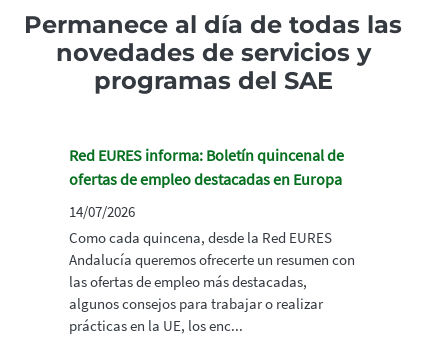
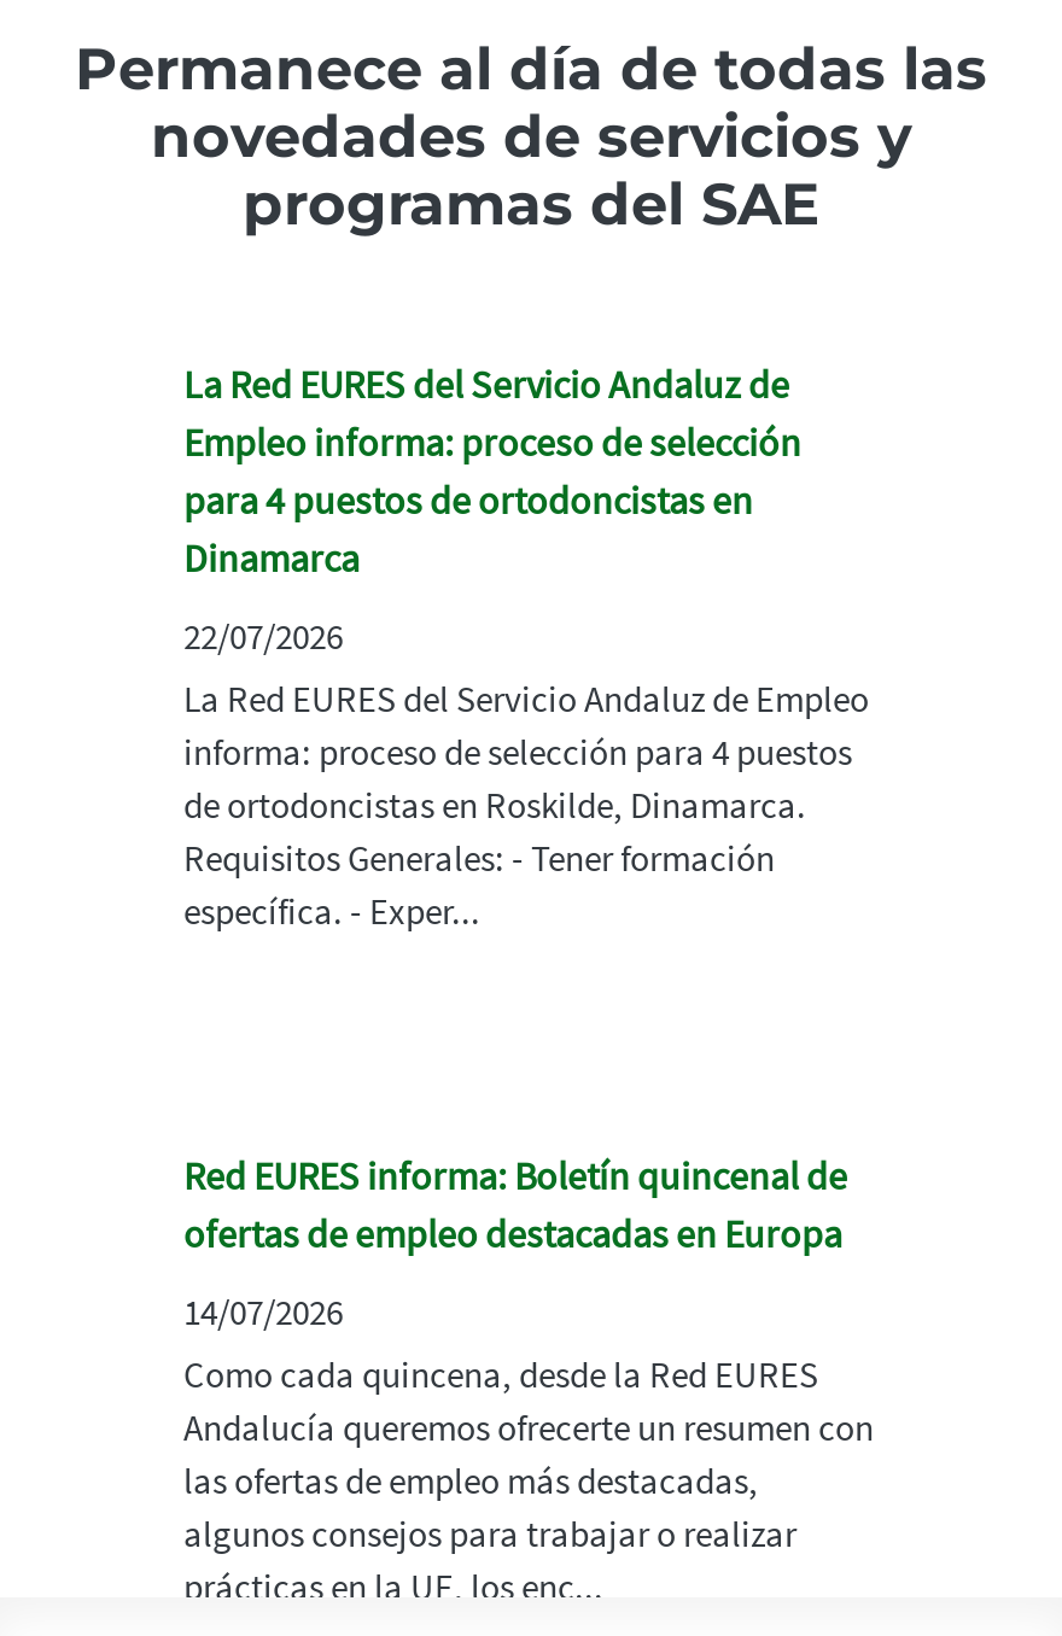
none -> [183,360,869,934] La Red EURES del Servicio Andaluz de | Empleo informa: proceso de selección | para 4 puestos de ortodoncistas en | Dinamarca | 22/07/2026 | La Red EURES del Servicio Andaluz de Empleo | informa: proceso de selección para 4 puestos | de ortodoncistas en Roskilde, Dinamarca. | Requisitos Generales: - Tener formación | específica. - Exper...

